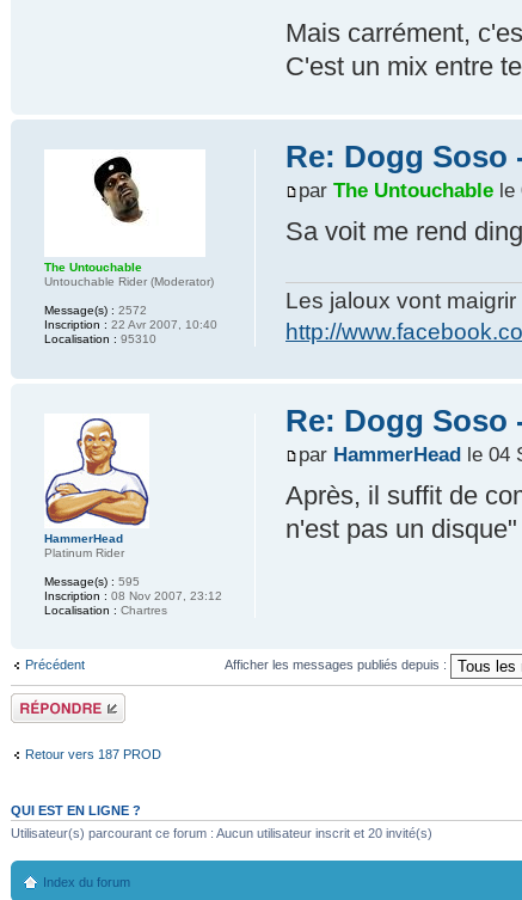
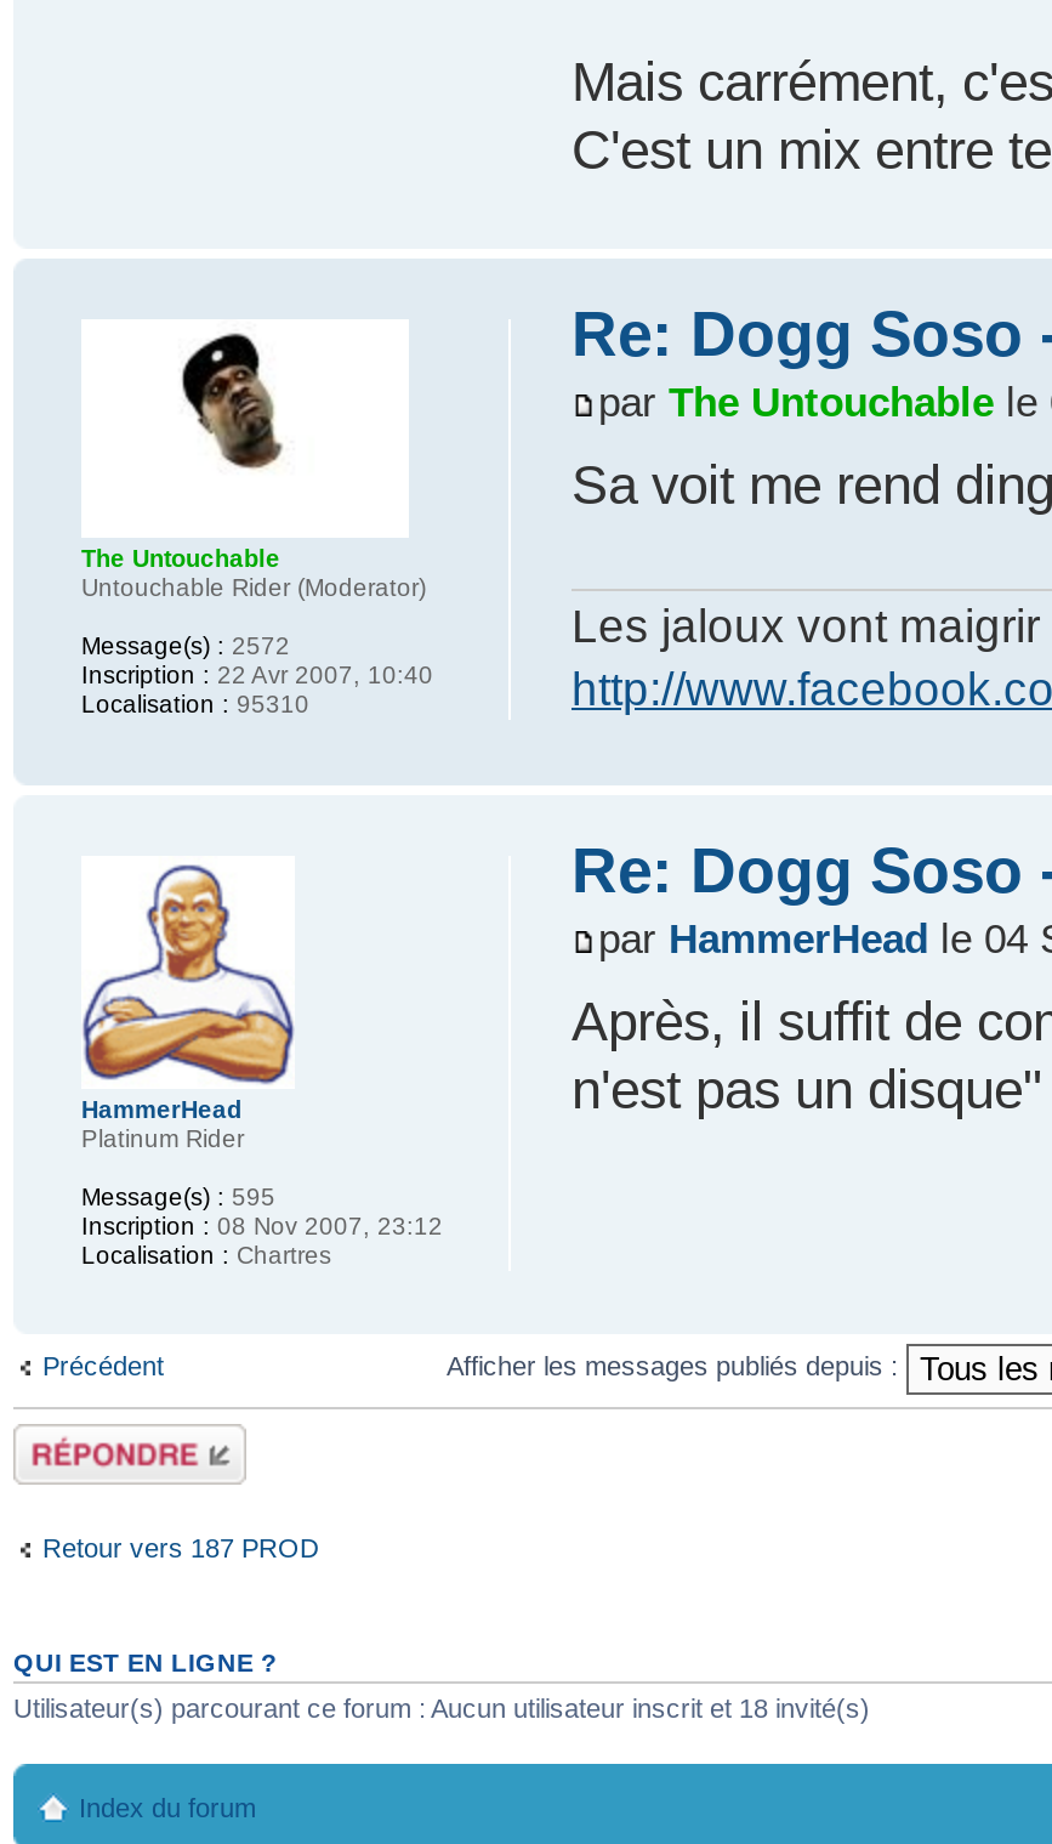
[11,826,432,840] Utilisateur(s) parcourant ce forum : Aucun utilisateur inscrit et 20 invité(s) -> [13,1693,870,1722] Utilisateur(s) parcourant ce forum : Aucun utilisateur inscrit et 18 invité(s)

